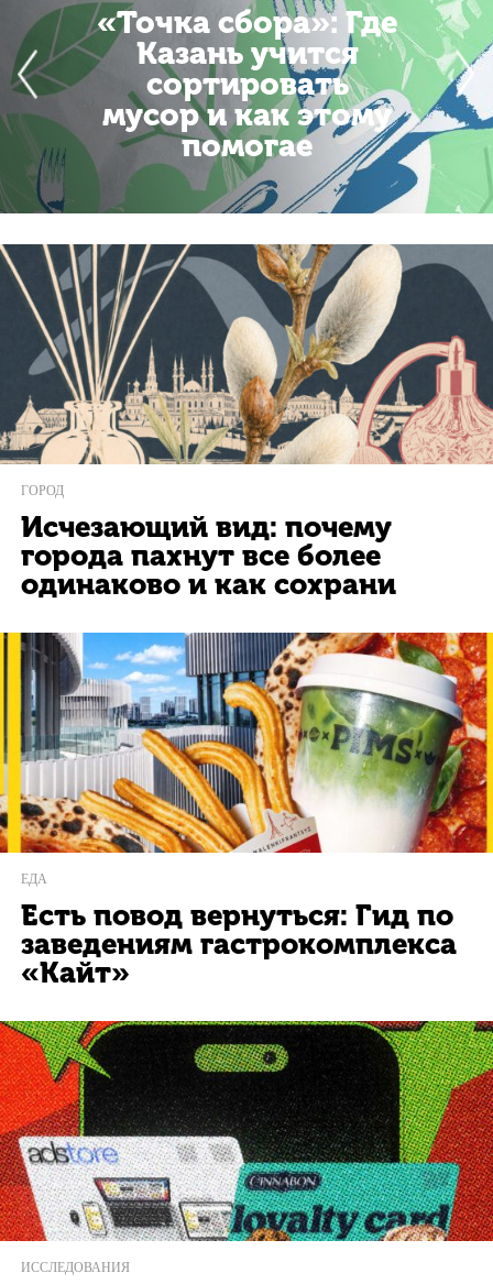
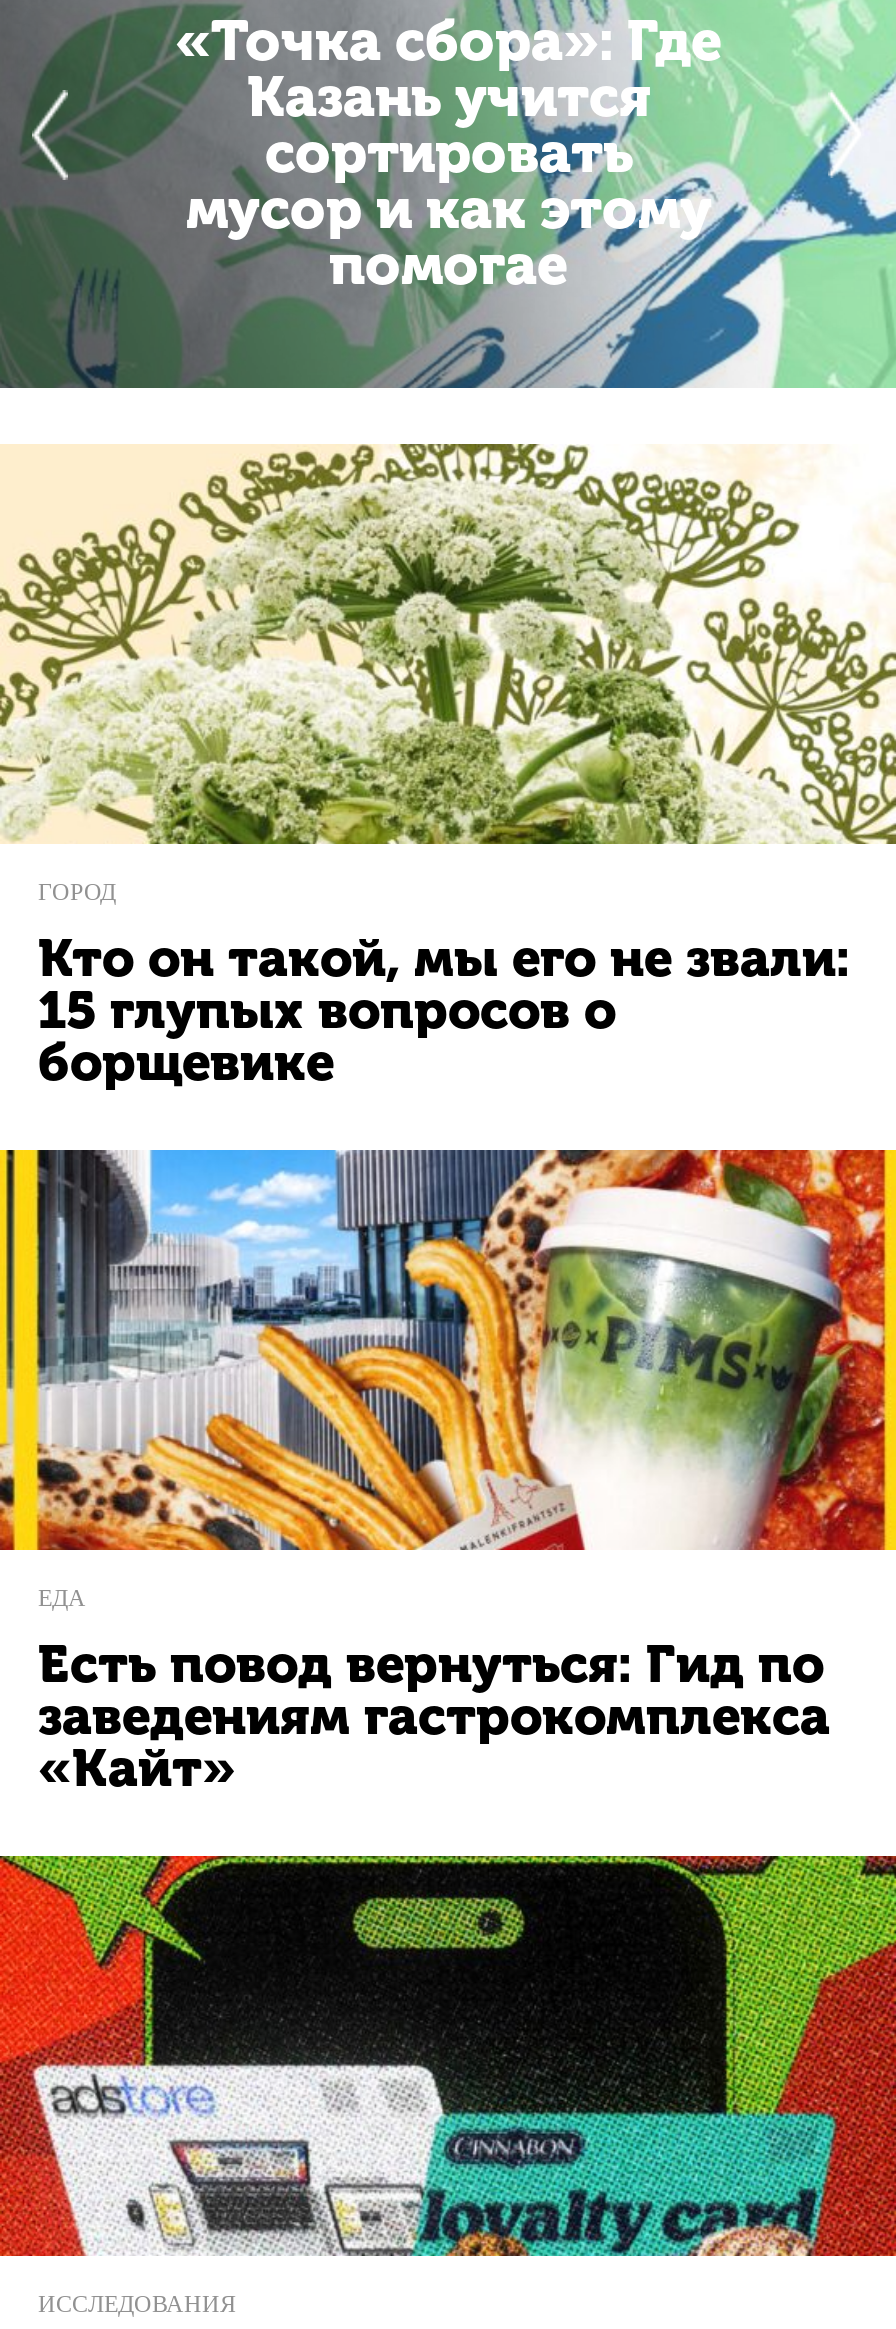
[3,243,490,465] [image] -> [6,442,890,846] [image]
[21,511,396,602] Исчезающий вид: почему | города пахнут все более | одинаково и как сохрани -> [38,929,850,1095] Кто он такой, мы его не звали: | 15 глупых вопросов о | борщевике

